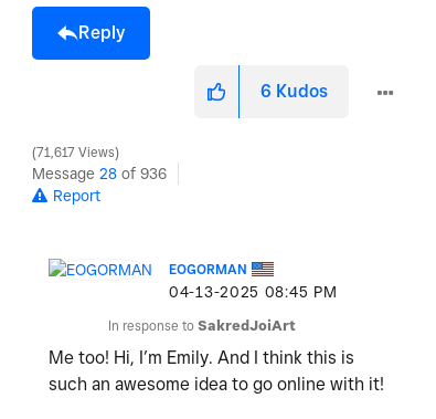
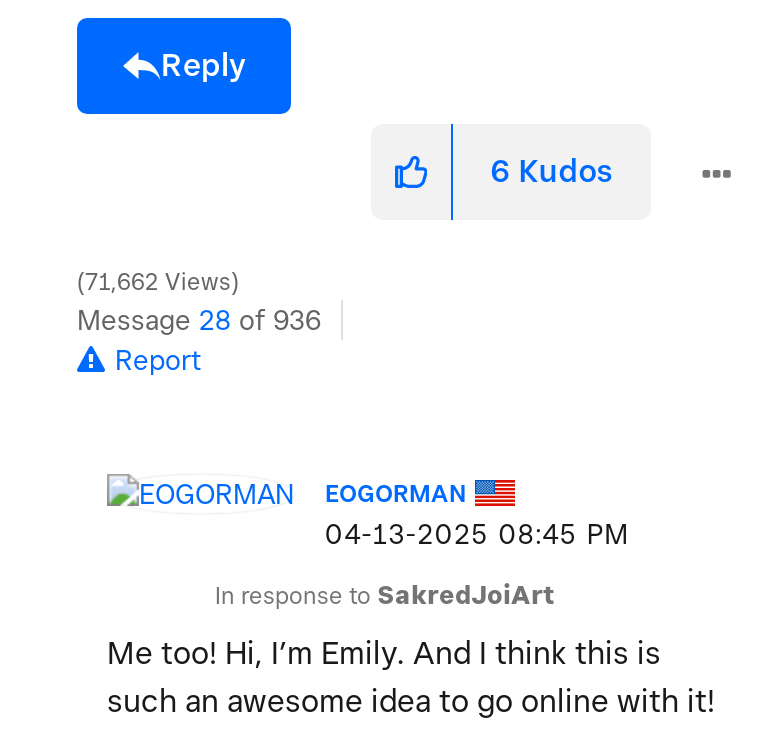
[33,145,118,160] 71,617 Views -> [79,268,237,296] 71,662 Views

